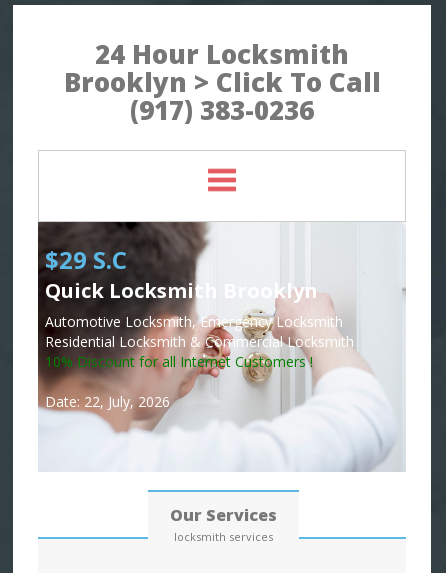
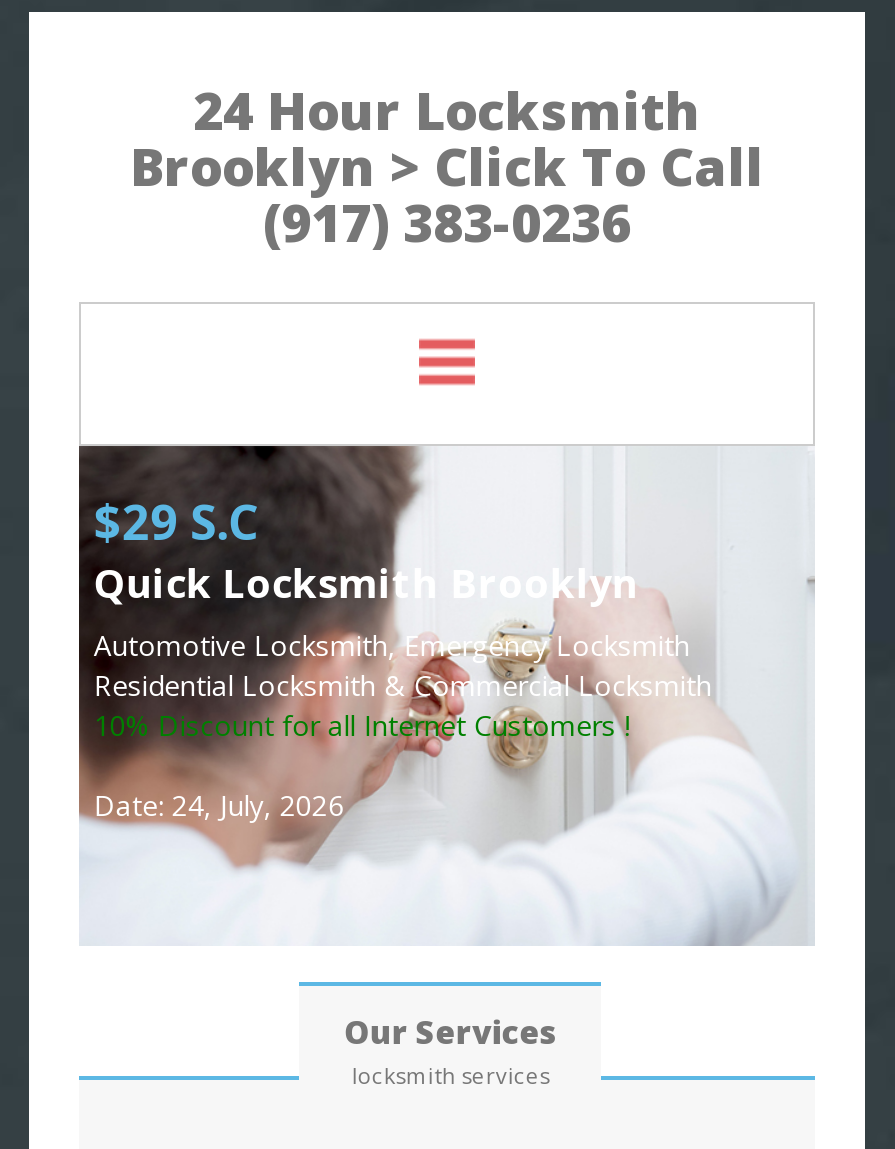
[45,392,170,411] Date: 22, July, 2026 -> [94,785,344,823] Date: 24, July, 2026

